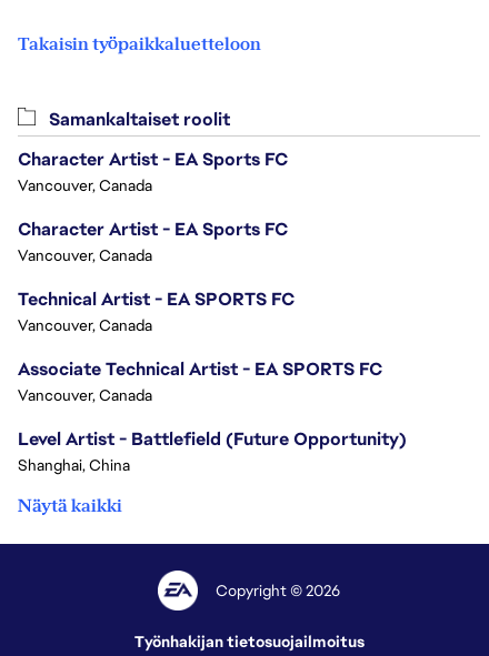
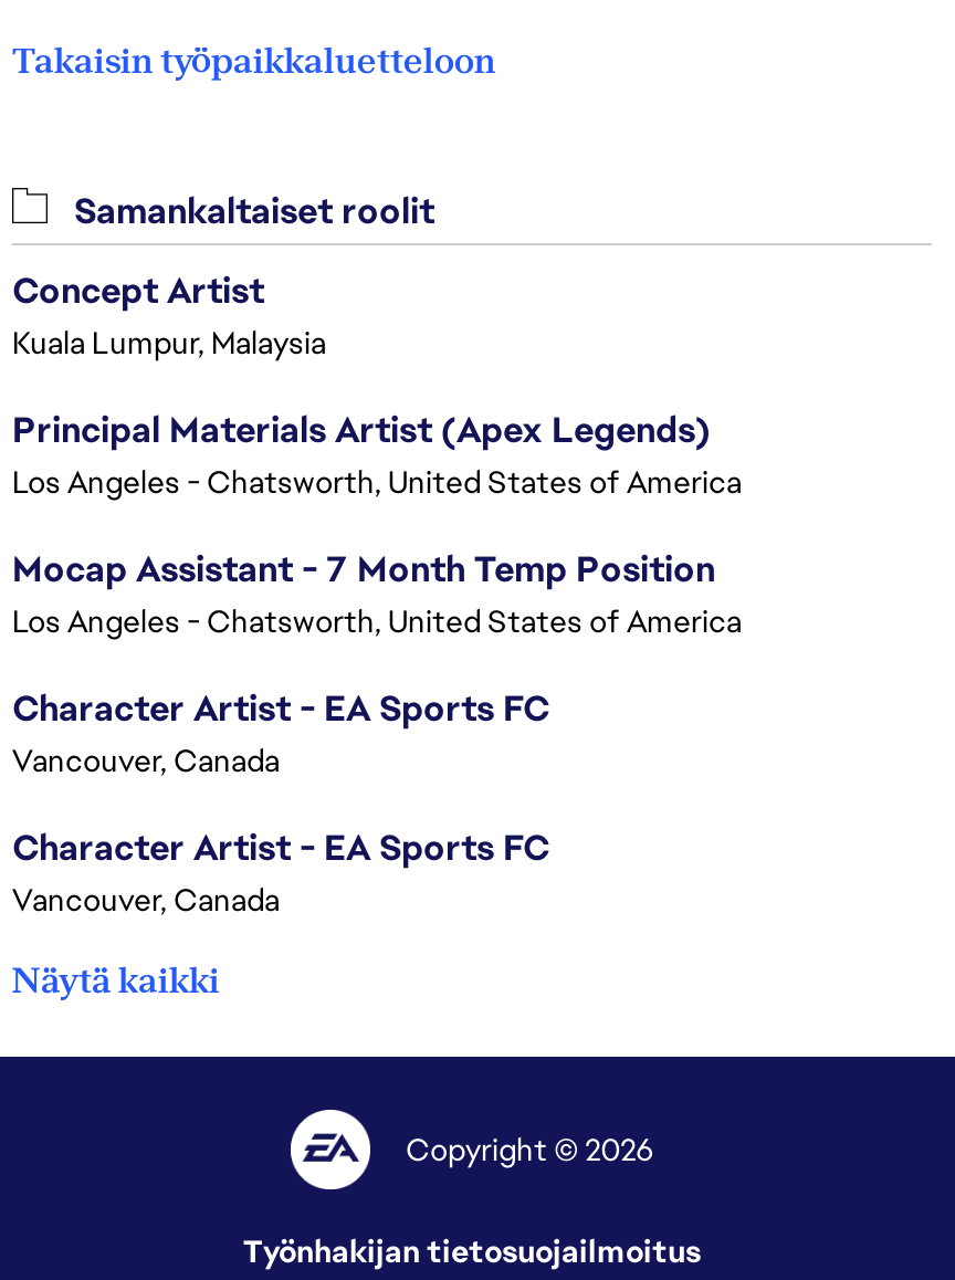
none -> [12,267,742,641] Concept Artist | Kuala Lumpur, Malaysia | Principal Materials Artist (Apex Legends) | Los Angeles - Chatsworth, United States of America | Mocap Assistant - 7 Month Temp Position | Los Angeles - Chatsworth, United States of America
moved [18,148,288,265] -> [12,685,549,920]: Character Artist - EA Sports FC | Vancouver, Canada | Character Artist - EA Sports FC | Vancouver, Canada
[18,287,407,475] Technical Artist - EA SPORTS FC | Vancouver, Canada | Associate Technical Artist - EA SPORTS FC | Vancouver, Canada | Level Artist - Battlefield (Future Opportunity) | Shanghai, China -> none

